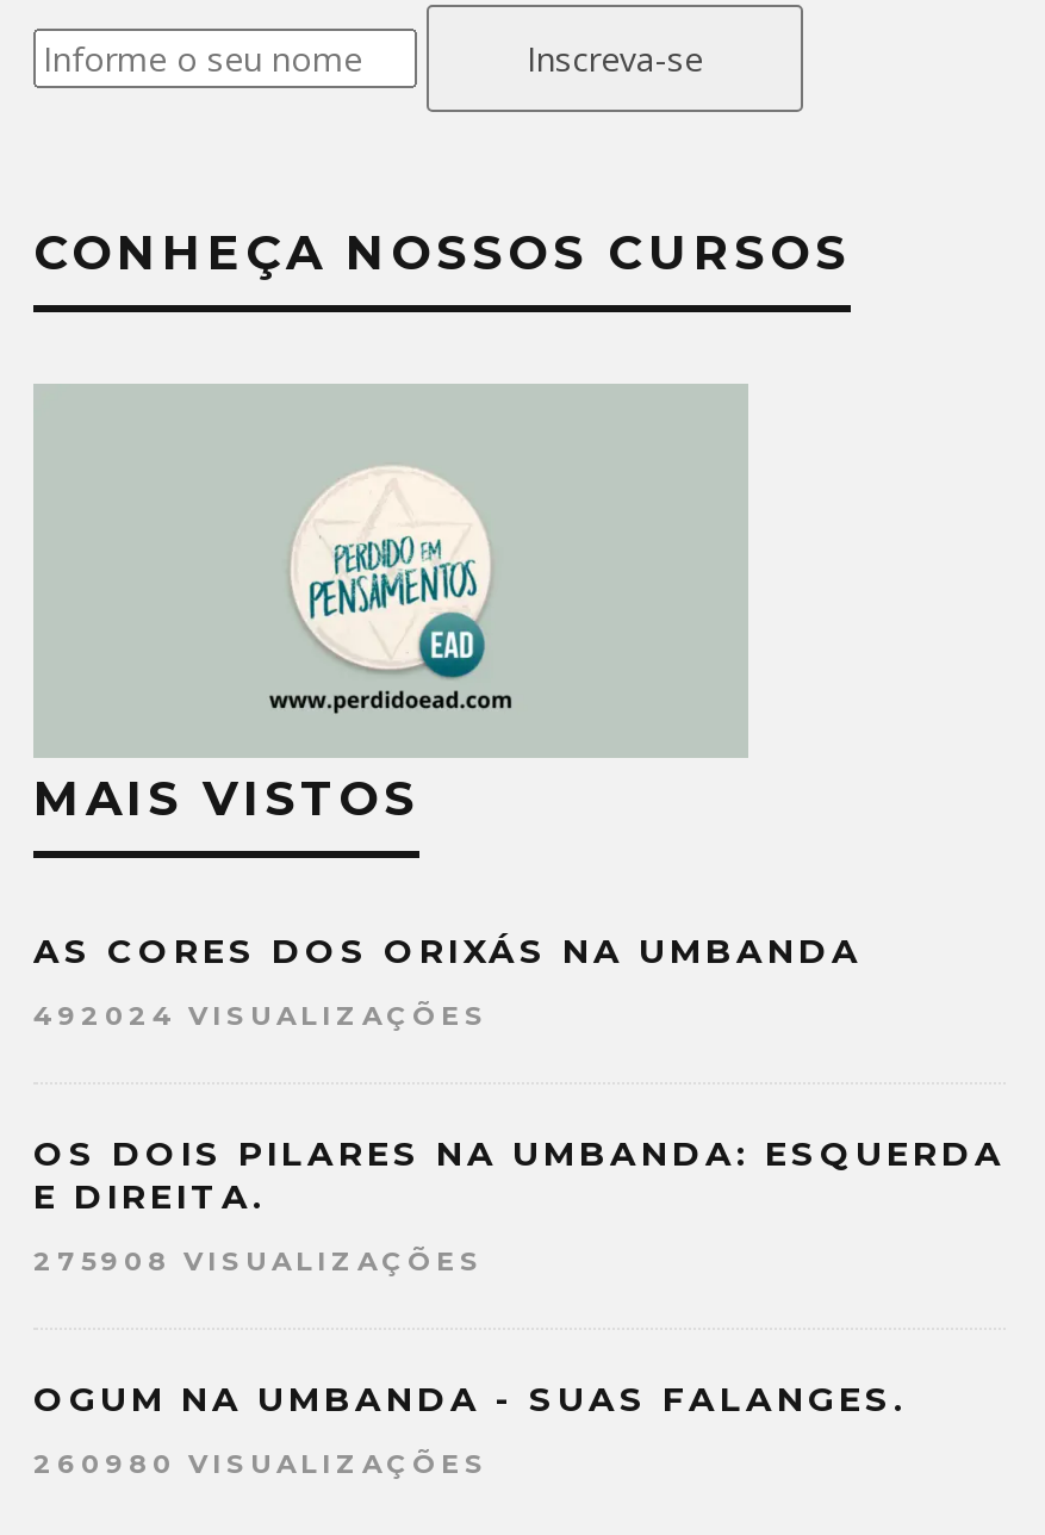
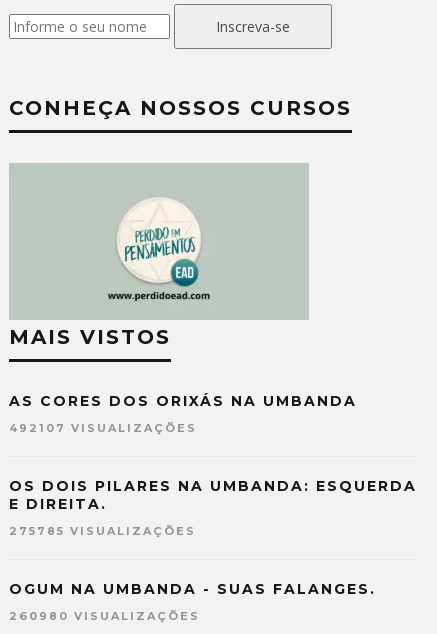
[33,998,489,1032] 492024 VISUALIZAÇÕES -> [9,421,197,435] 492107 VISUALIZAÇÕES
[33,1244,484,1277] 275908 VISUALIZAÇÕES -> [9,524,196,538] 275785 VISUALIZAÇÕES

